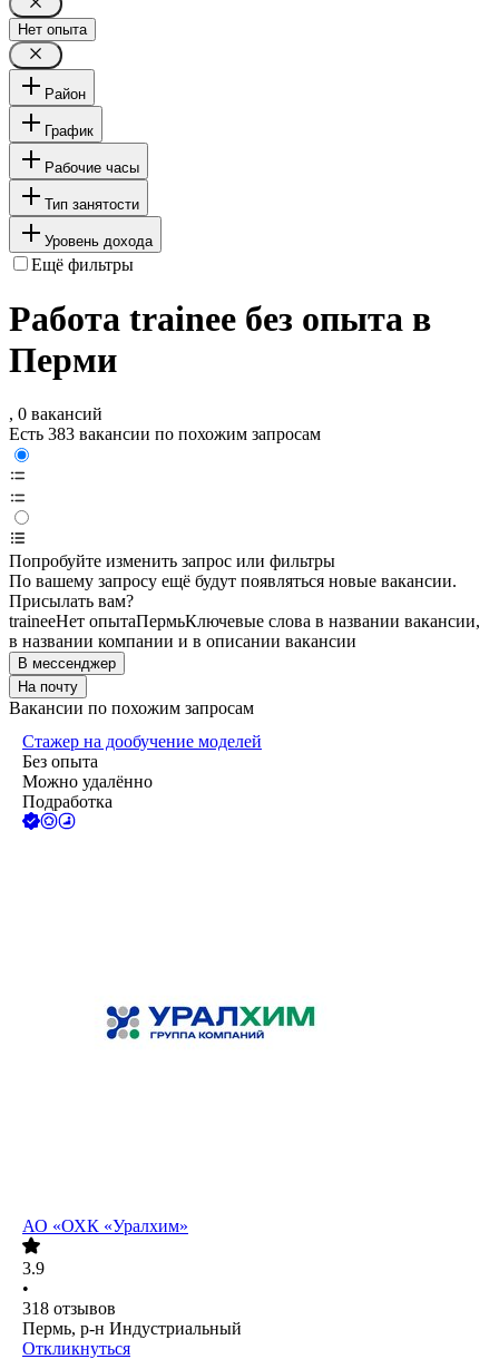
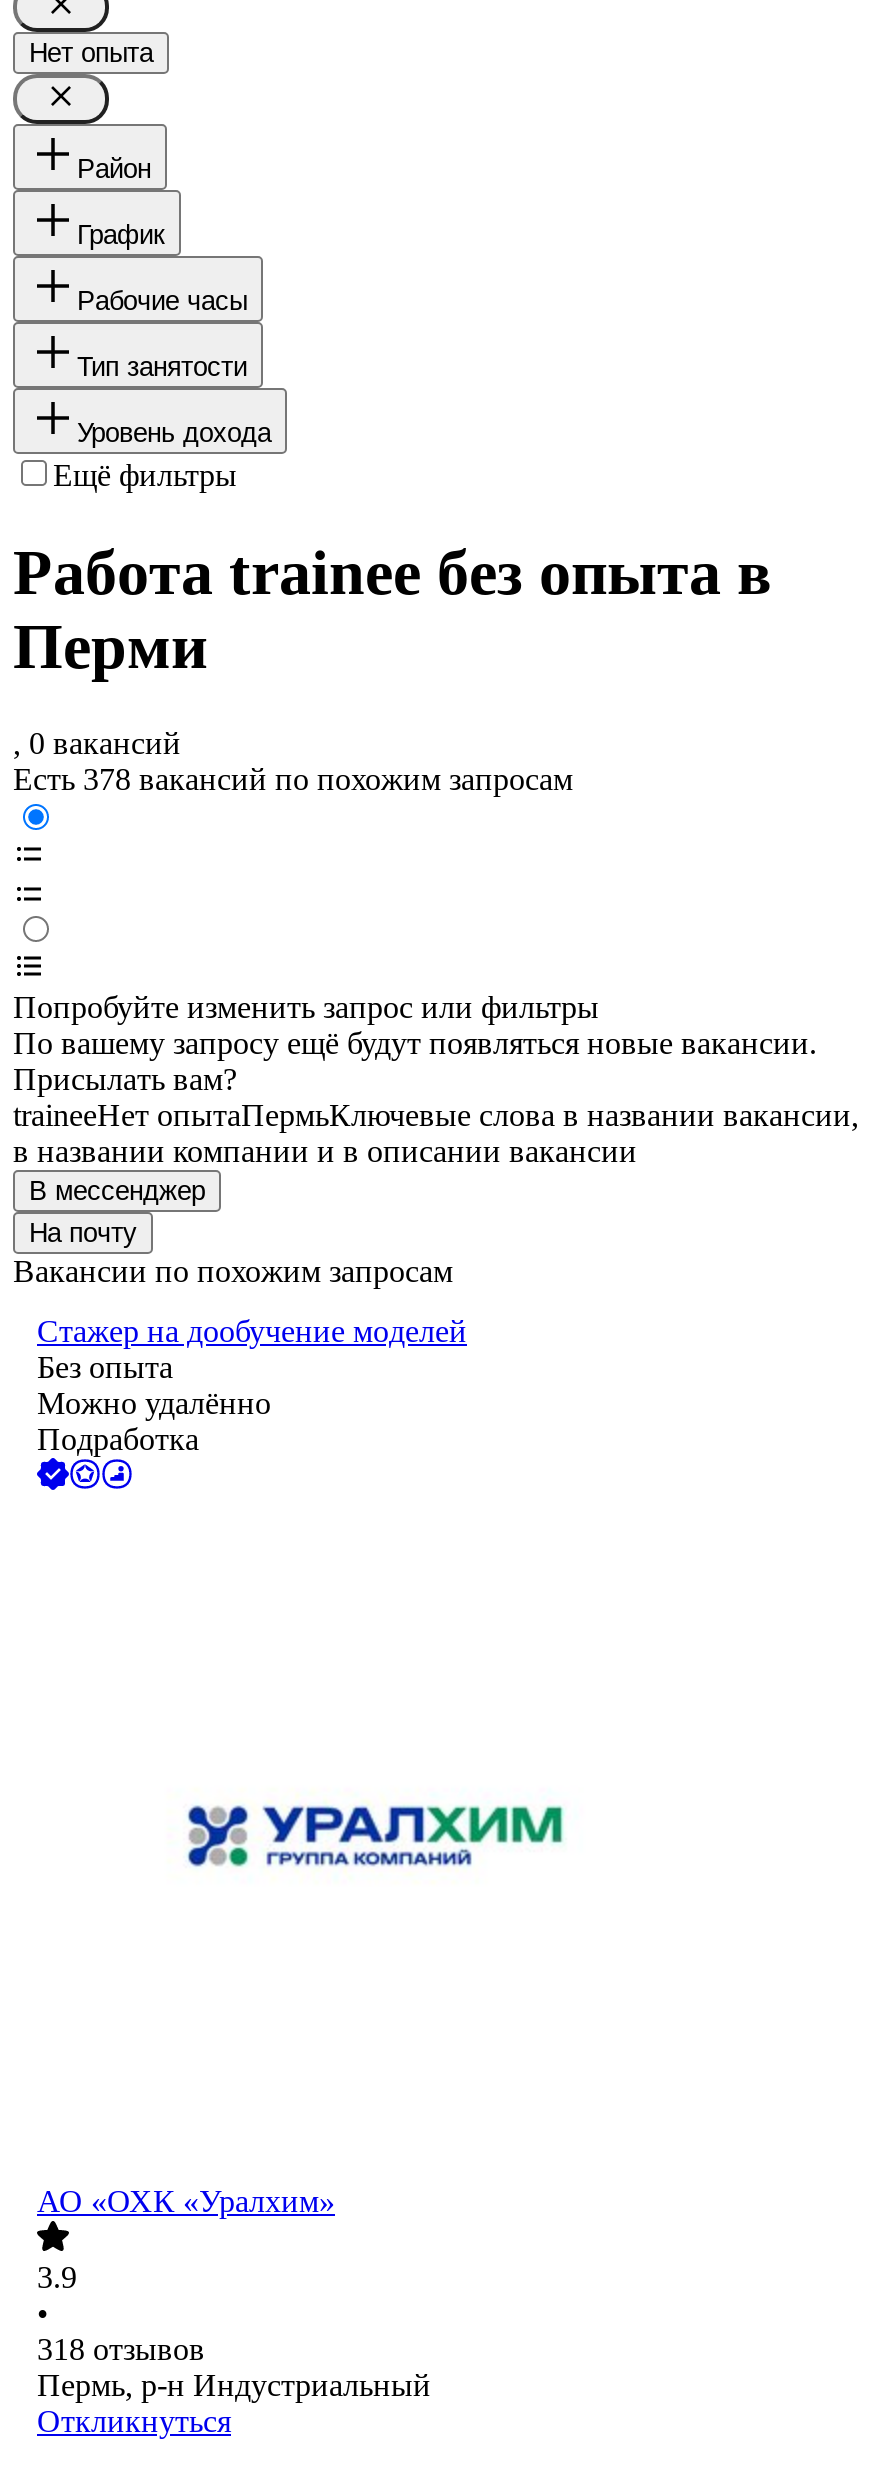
[9,425,321,444] Есть 383 вакансии по похожим запросам -> [13,763,573,797] Есть 378 вакансий по похожим запросам

